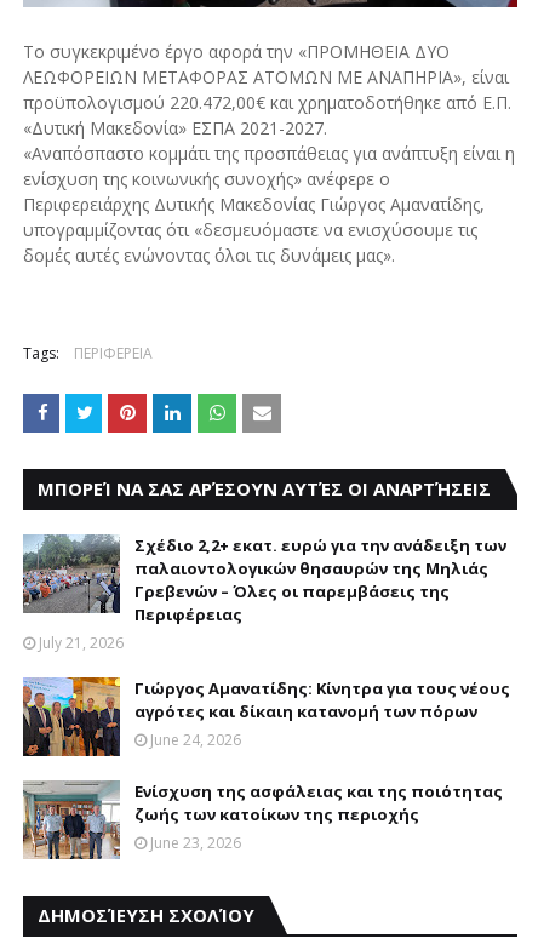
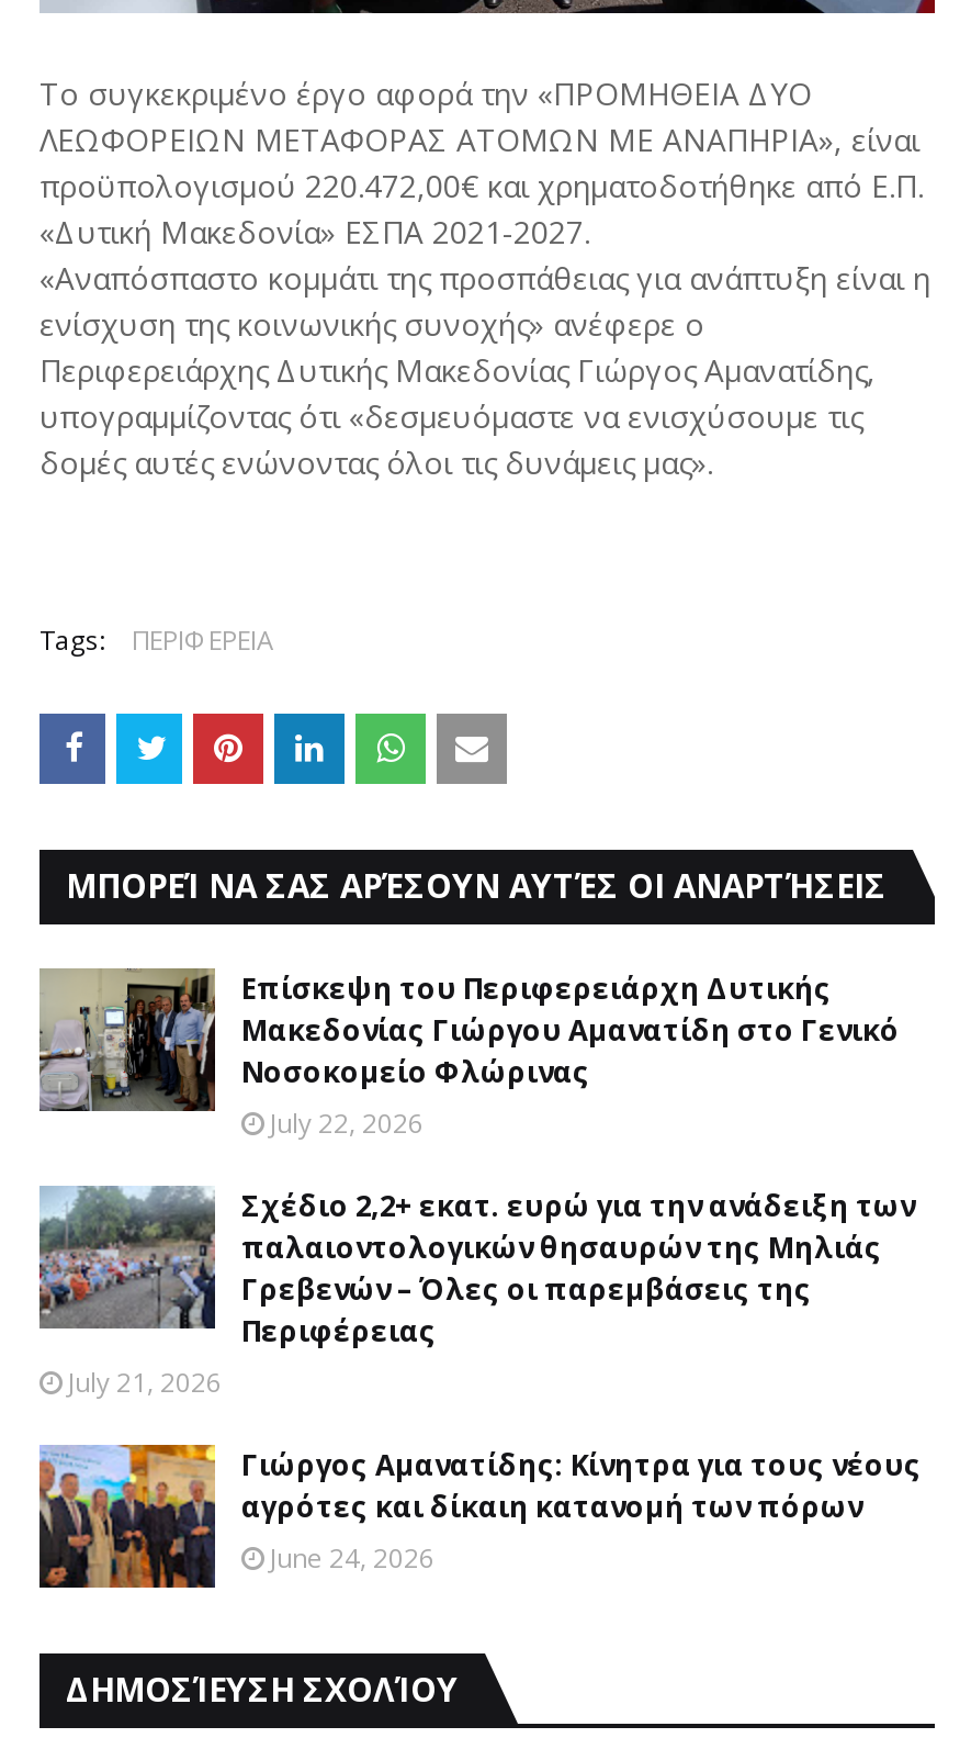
none -> [39,966,900,1141] [image] | Επίσκεψη του Περιφερειάρχη Δυτικής | Μακεδονίας Γιώργου Αμανατίδη στο Γενικό | Νοσοκομείο Φλώρινας | July 22, 2026
moved [21,533,510,750] -> [35,1184,922,1576]: [image] | Σχέδιο 2,2+ εκατ. ευρώ για την ανάδειξη των | παλαιοντολογικών θησαυρών της Μηλιάς | ... | αγρότες και δίκαιη κατανομή των πόρων | June 24, 2026
[22,779,503,860] [image] | Eνίσχυση της ασφάλειας και της ποιότητας | ζωής των κατοίκων της περιοχής | June 23, 2026 -> none

